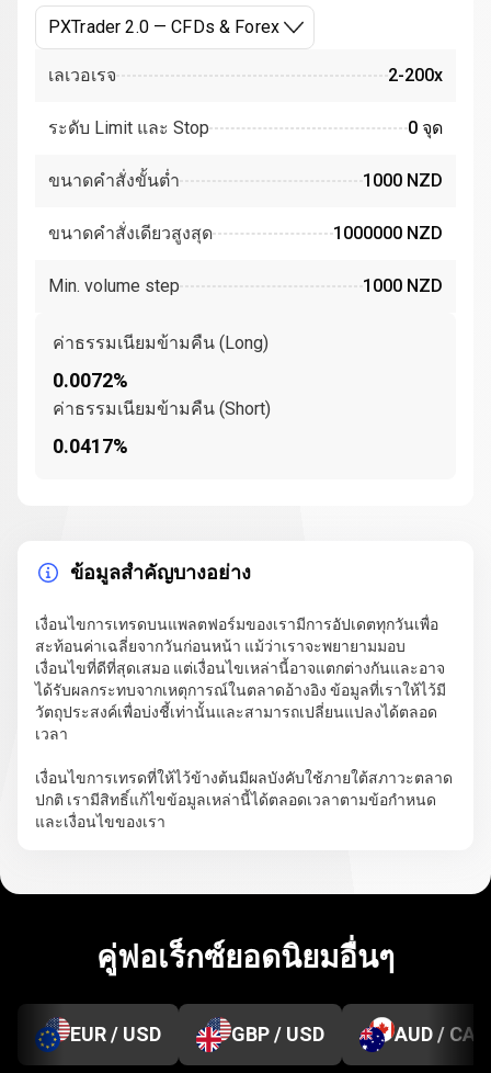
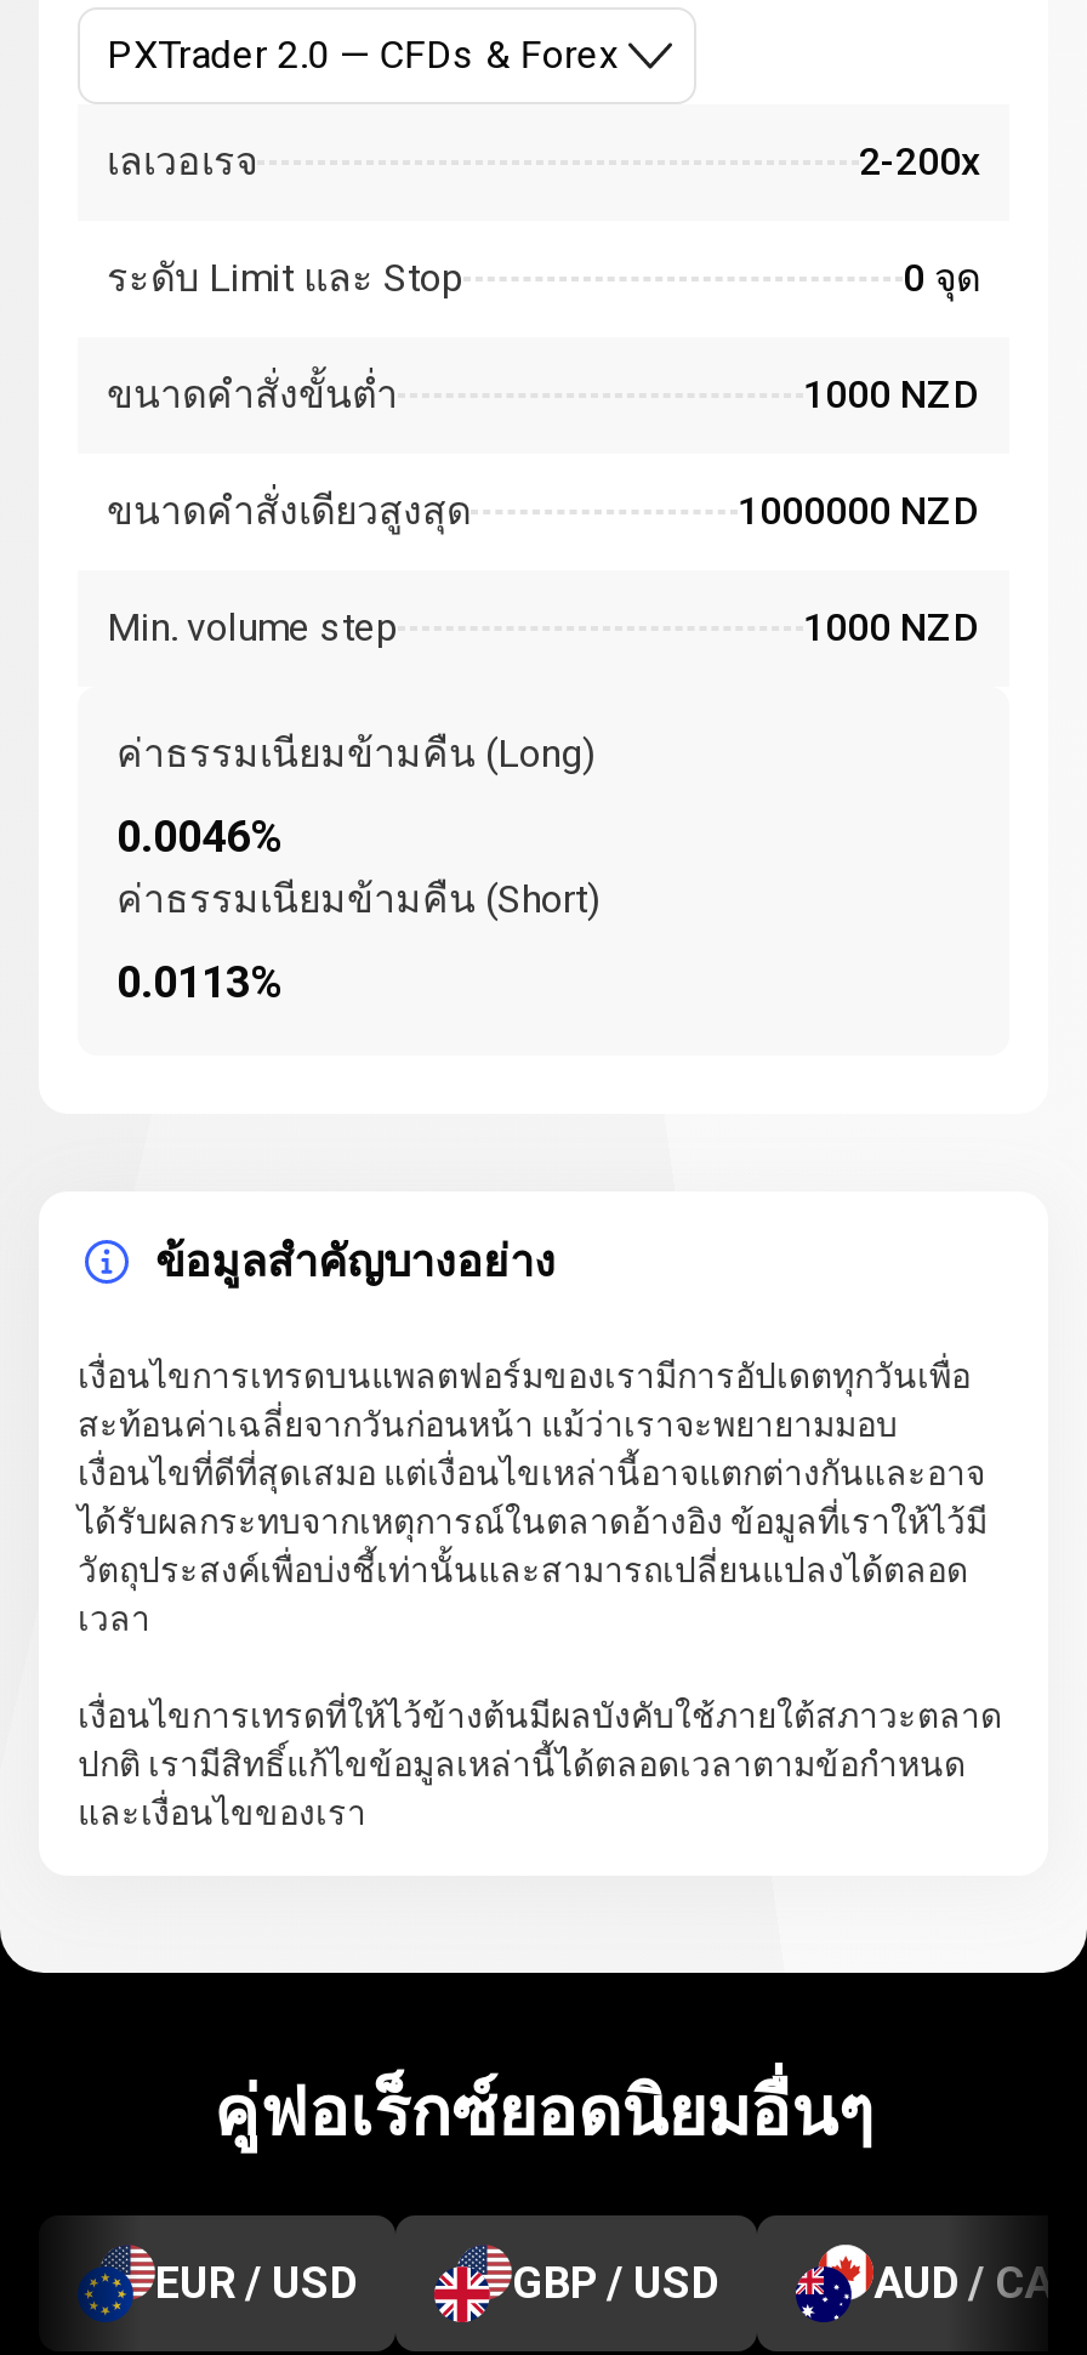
[53,369,128,392] 0.0072% -> [116,810,284,861] 0.0046%
[53,434,128,458] 0.0417% -> [116,956,284,1007] 0.0113%

